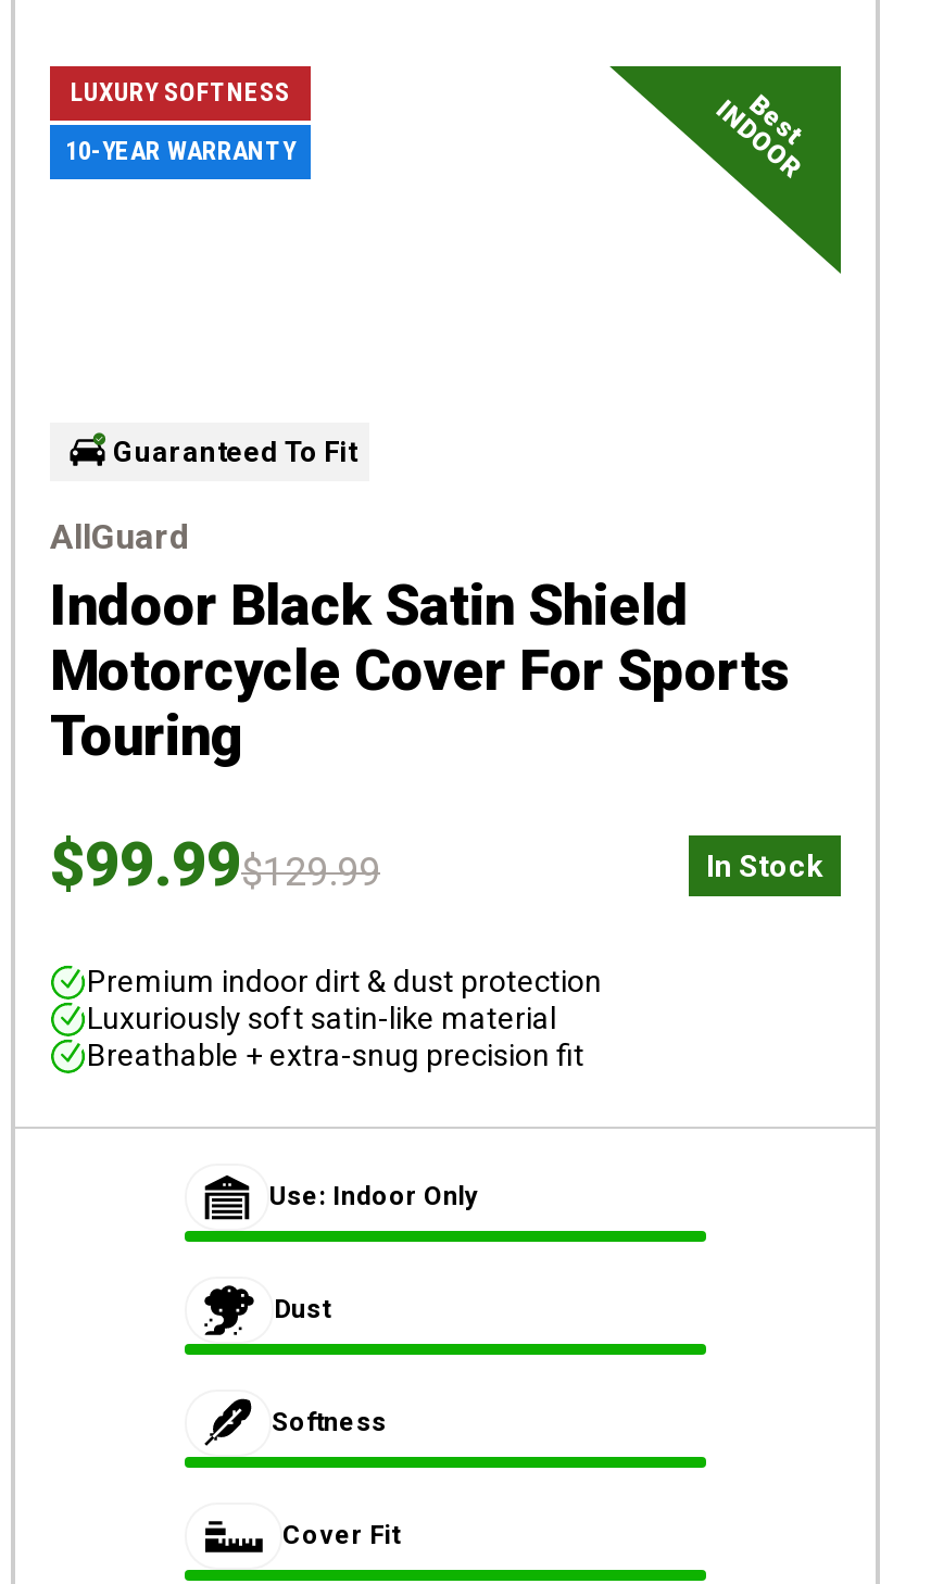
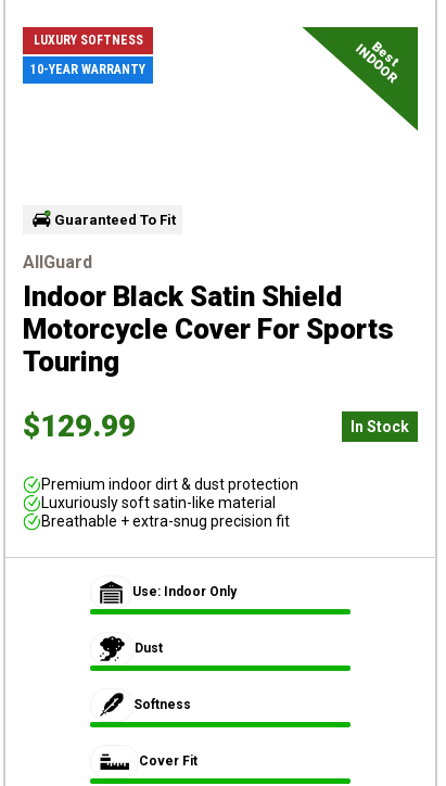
[50,828,380,900] $99.99$129.99 -> [23,408,136,443] $129.99

